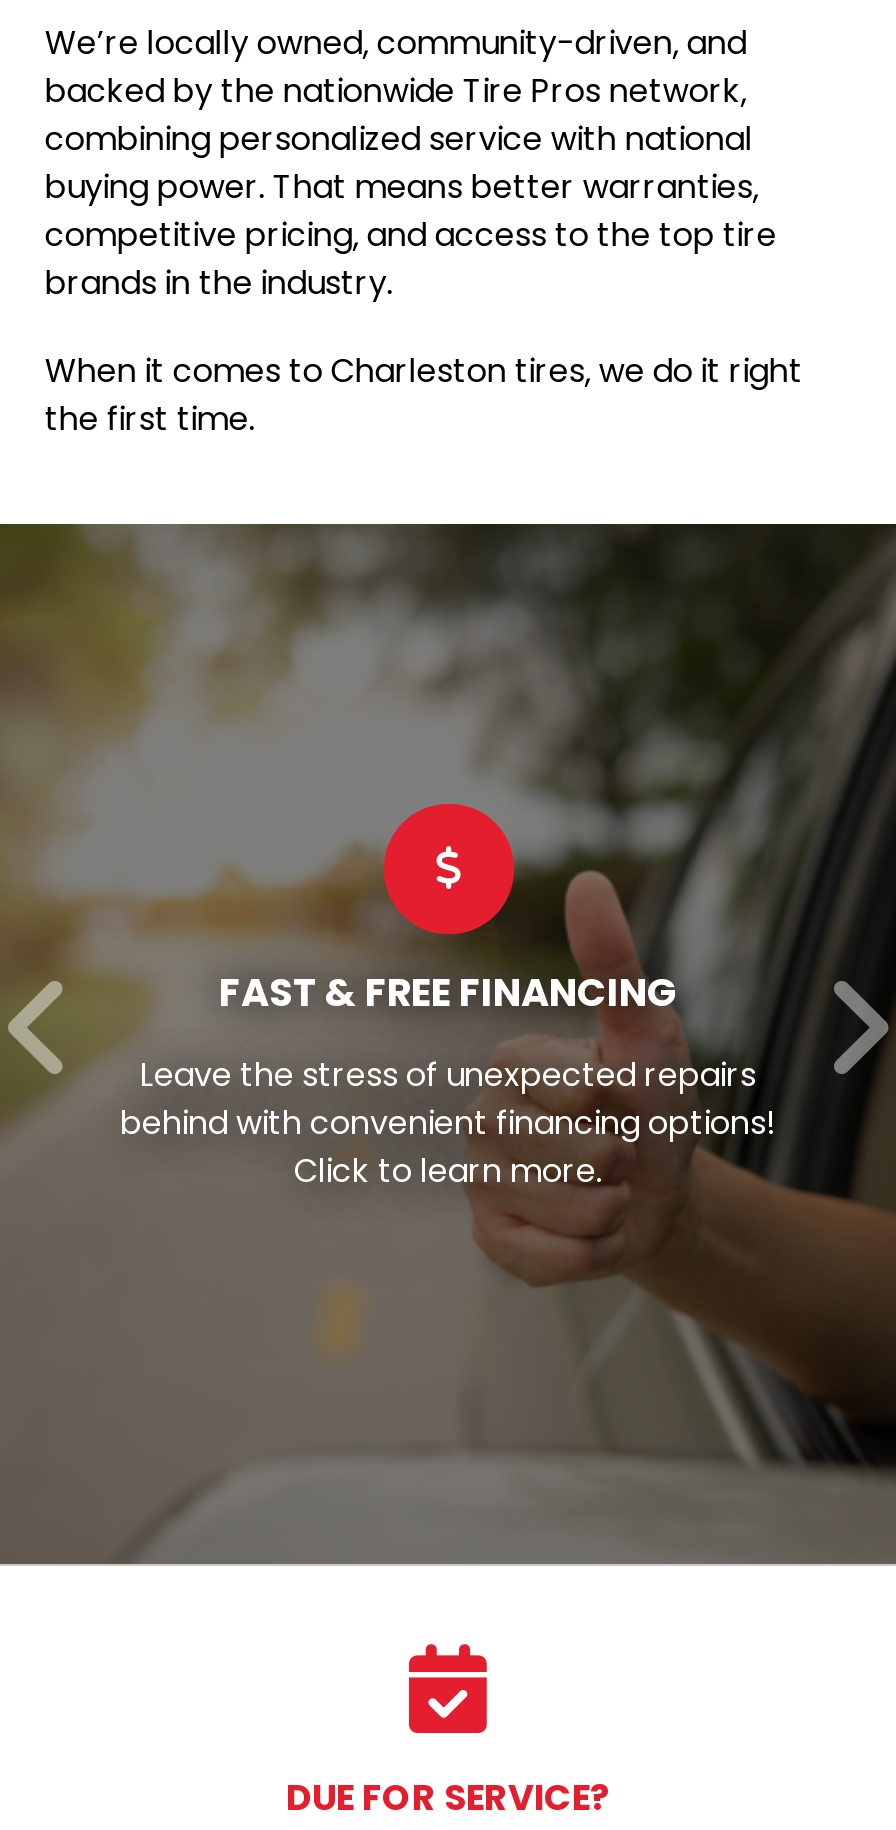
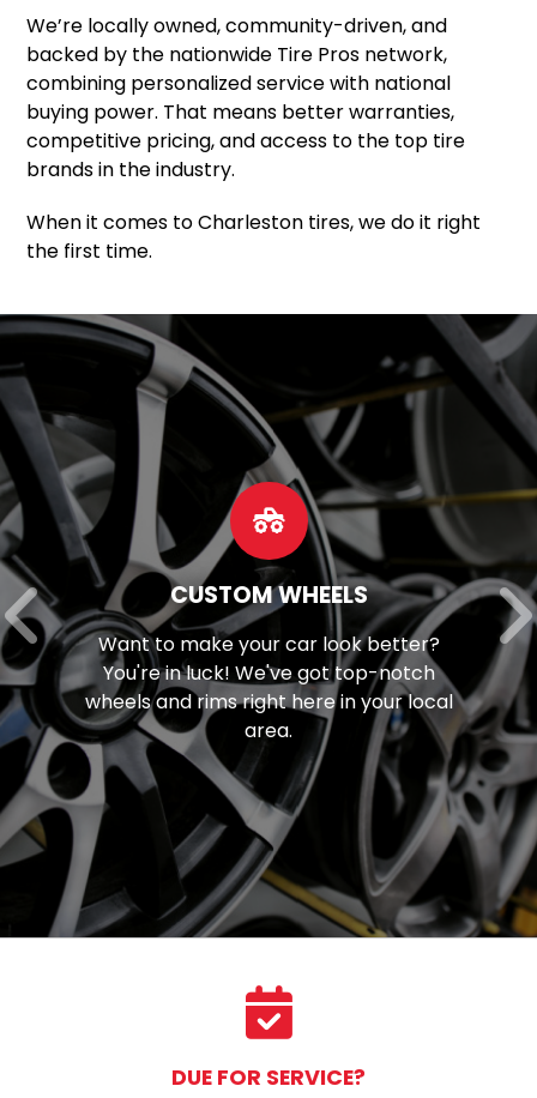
[6,521,890,1565] [image] | FAST & FREE FINANCING -> [4,313,533,939] [image] | CUSTOM WHEELS
[120,1051,776,1193] Leave the stress of unexpected repairs | behind with convenient financing options! | Click to learn more. -> [85,631,452,745] Want to make your car look better? | You're in luck! We've got top-notch | wheels and rims right here in your local | area.

